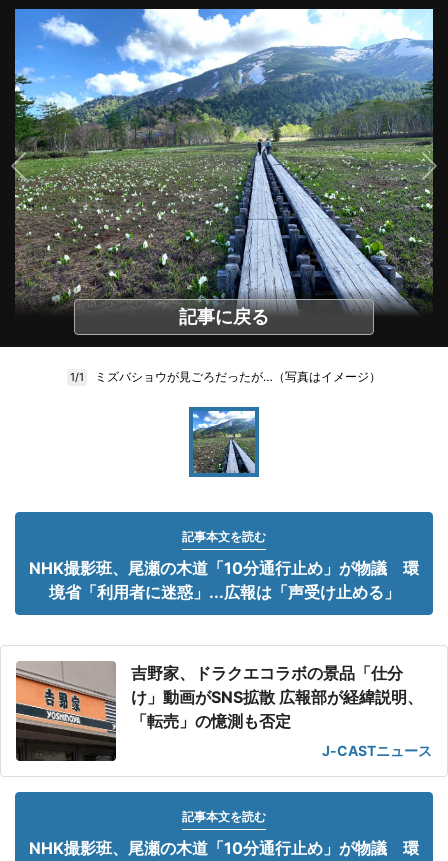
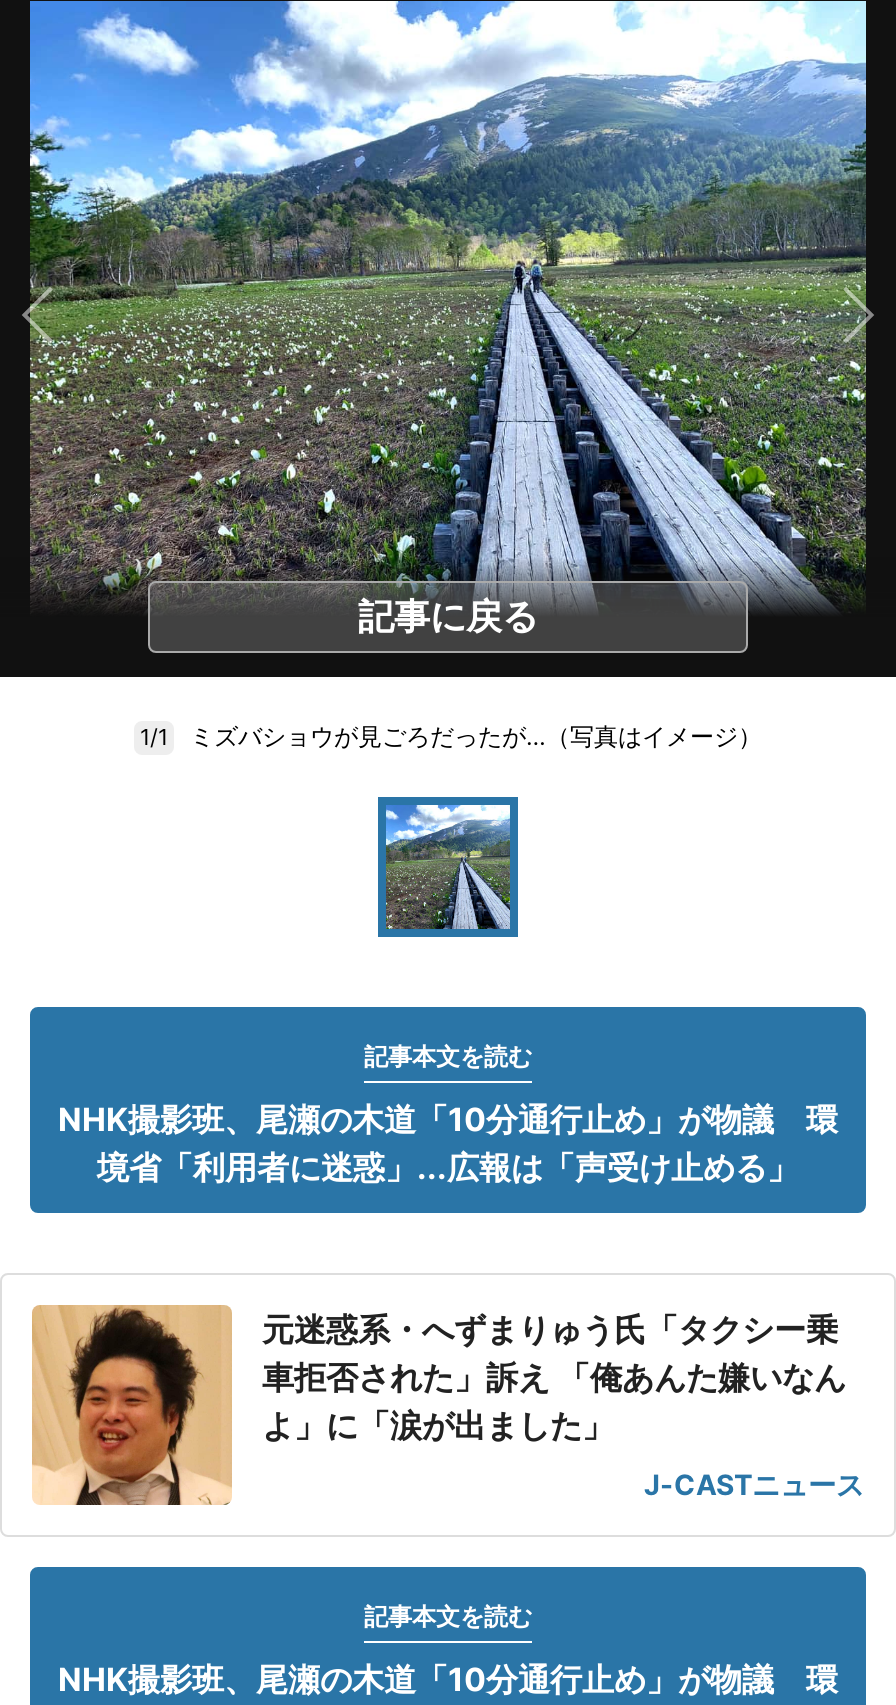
[15,661,423,762] [image] | 吉野家、ドラクエコラボの景品「仕分 | け」動画がSNS拡散 広報部が経緯説明、 | 「転売」の憶測も否定 -> [32,1305,846,1507] [image] | 元迷惑系・へずまりゅう氏「タクシー乗 | 車拒否された」訴え 「俺あんた嫌いなん | よ」に「涙が出ました」

